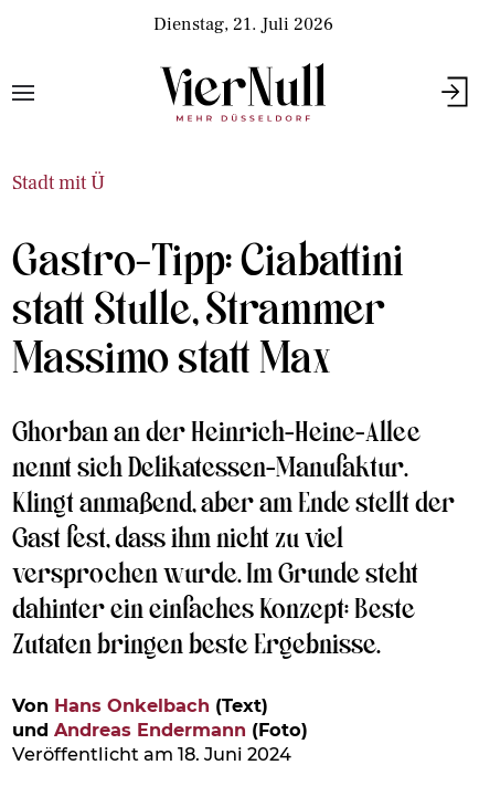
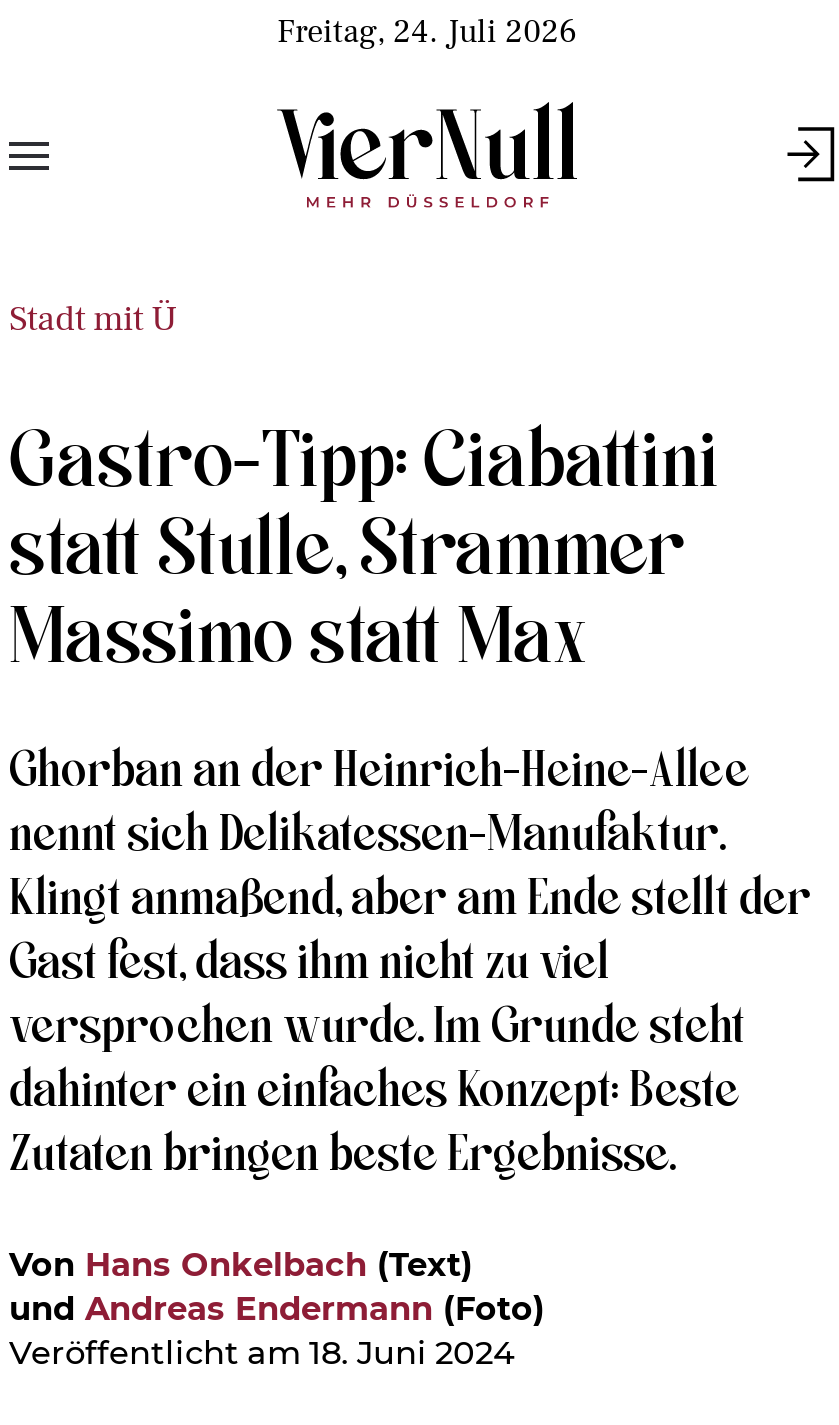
[153,12,333,35] Dienstag, 21. Juli 2026 -> [277,10,577,52] Freitag, 24. Juli 2026

